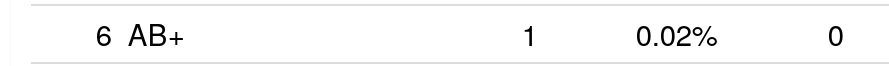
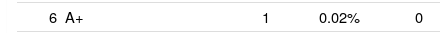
[96,11,186,53] 6 AB+ -> [49,6,84,27] 6 A+

